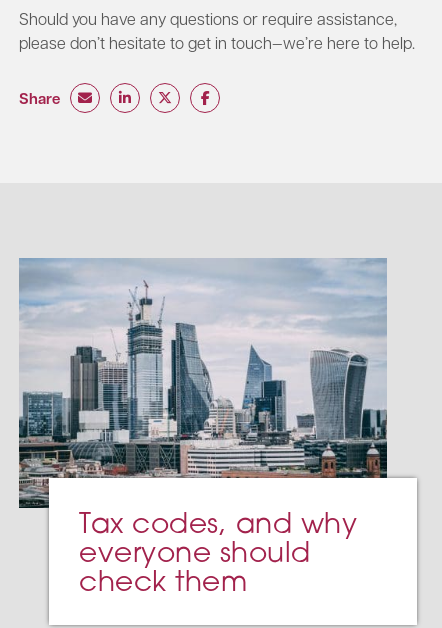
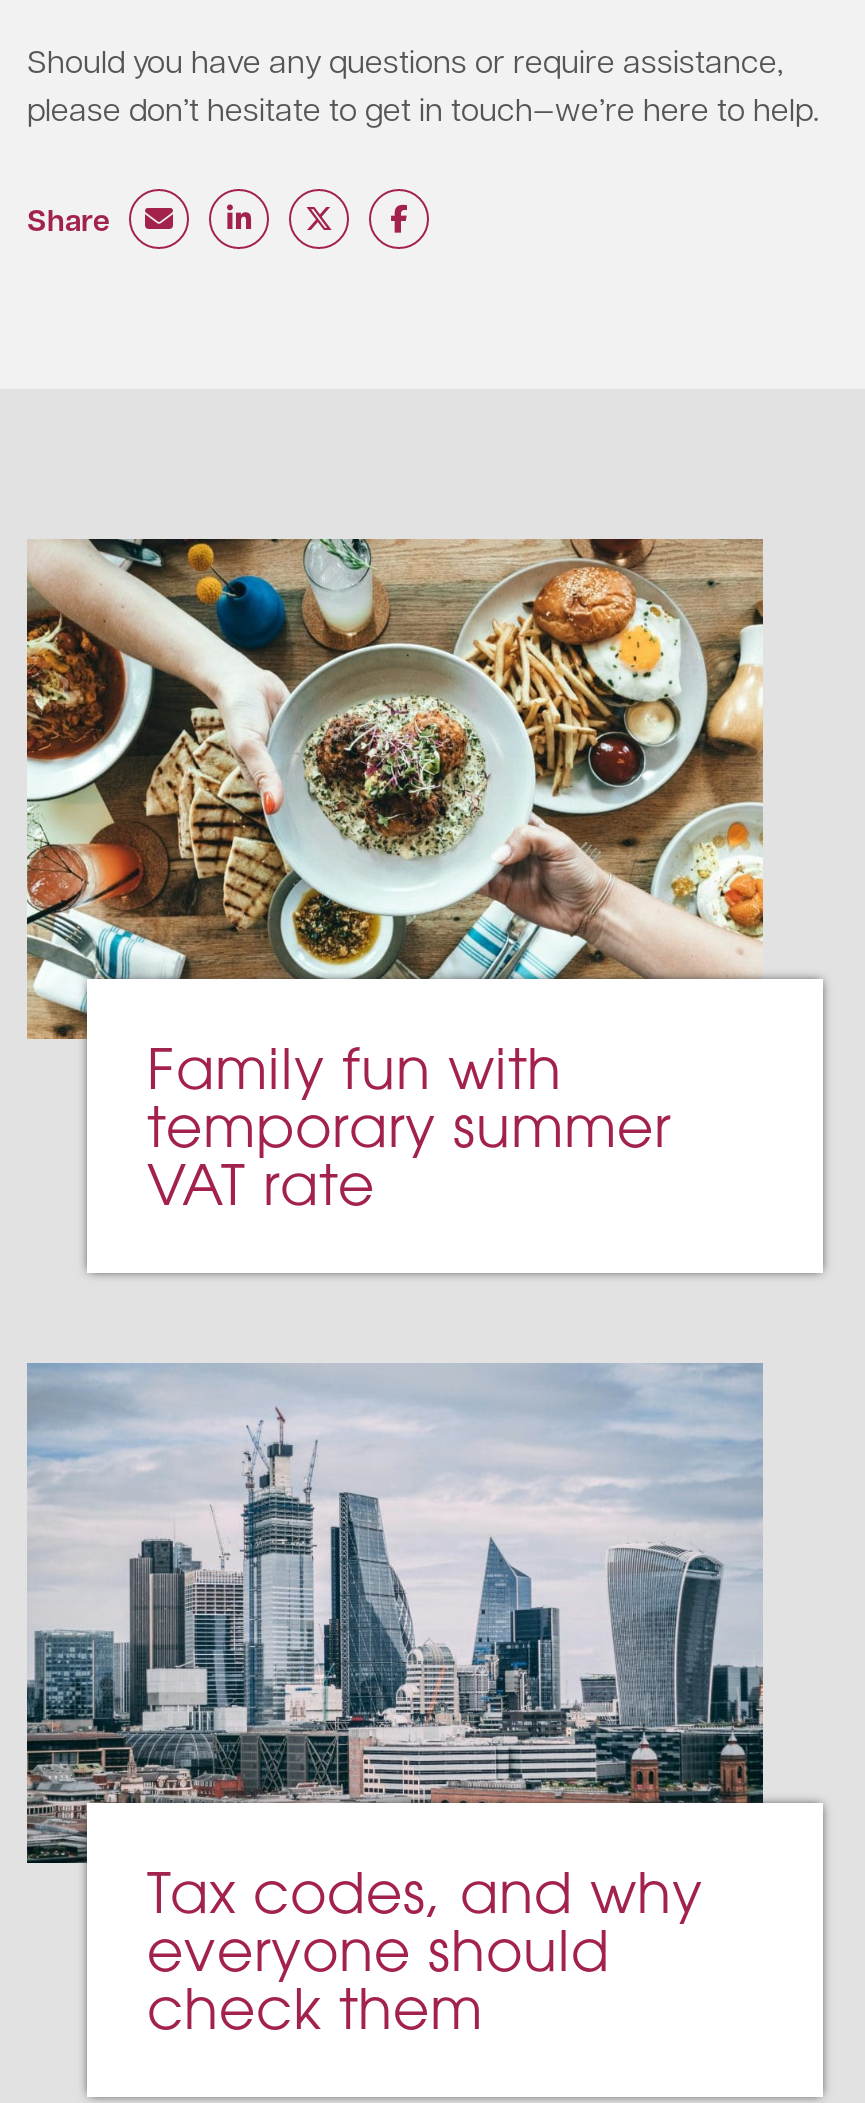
none -> [25,537,765,1218] [image] | Family fun with | temporary summer | VAT rate

